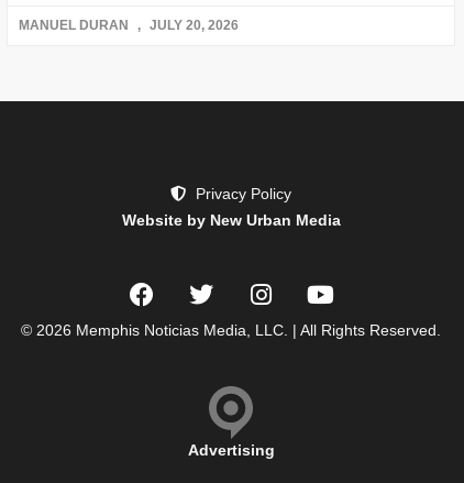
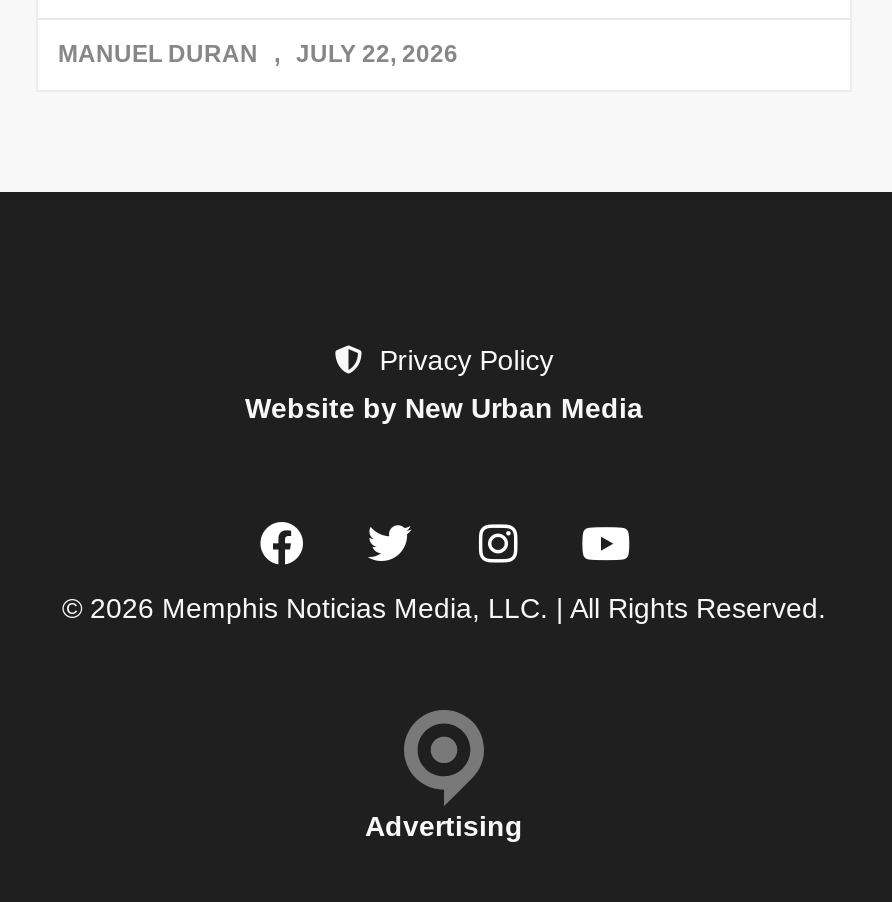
[19,18,239,33] MANUEL DURAN JULY 20, 2026 -> [58,41,458,69] MANUEL DURAN JULY 22, 2026

